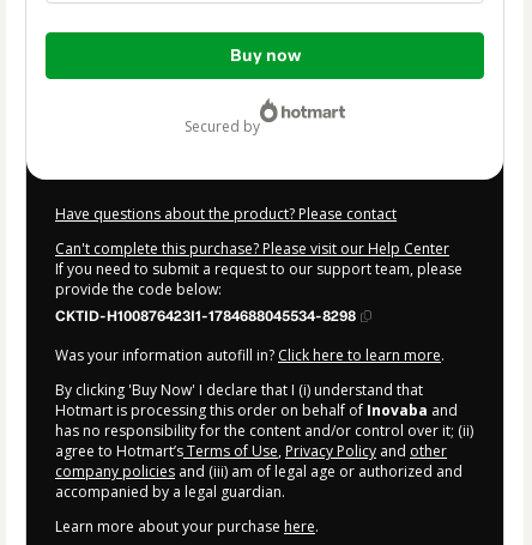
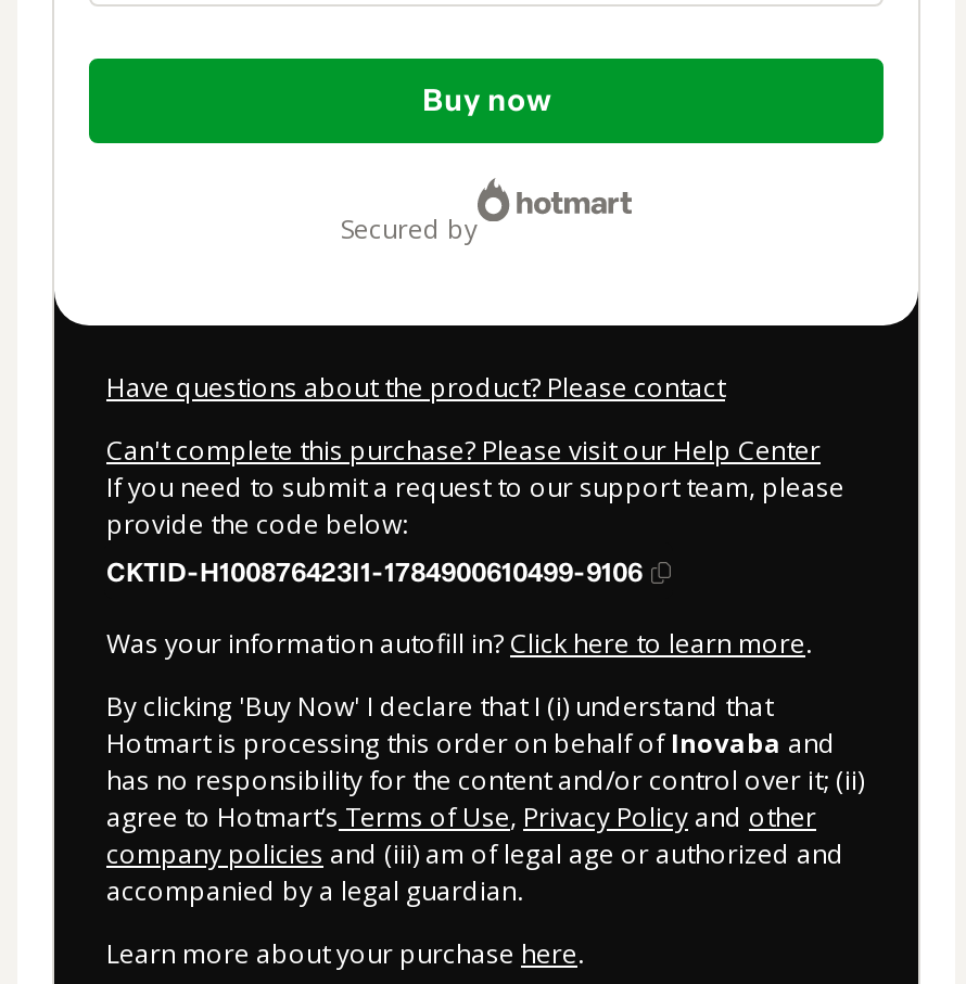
[55,308,356,325] CKTID-H100876423I1-1784688045534-8298 -> [106,558,643,588] CKTID-H100876423I1-1784900610499-9106

